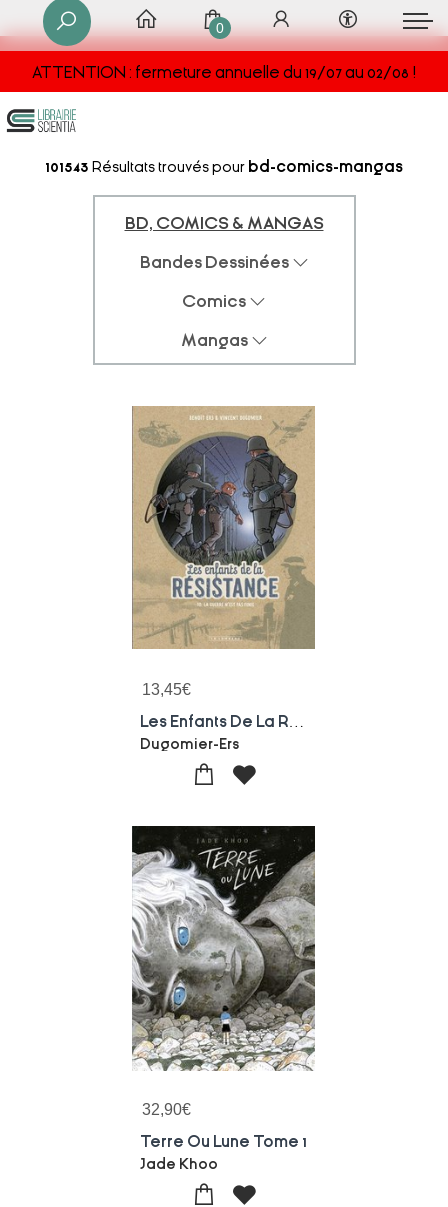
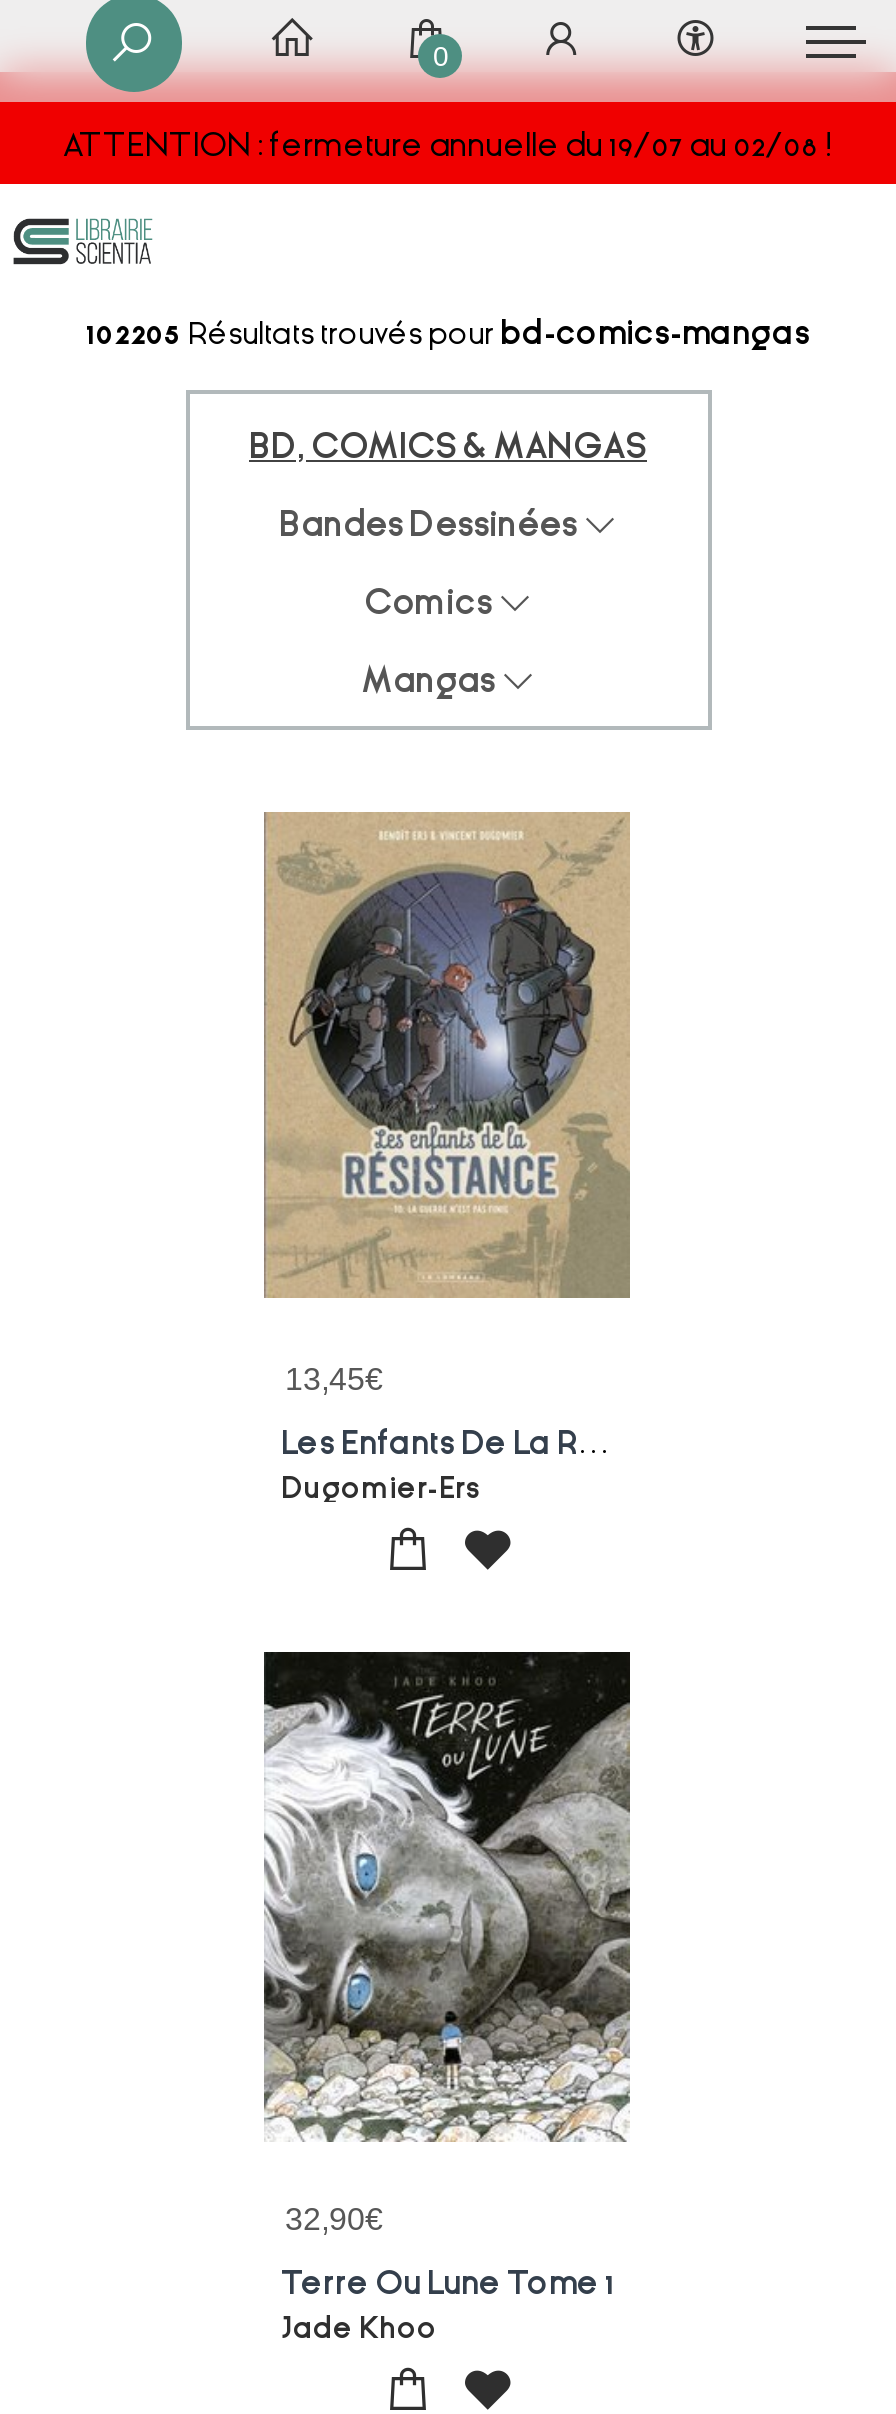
[45,159,403,175] 101543 Résultats trouvés pour bd-comics-mangas -> [86,318,810,350] 102205 Résultats trouvés pour bd-comics-mangas

